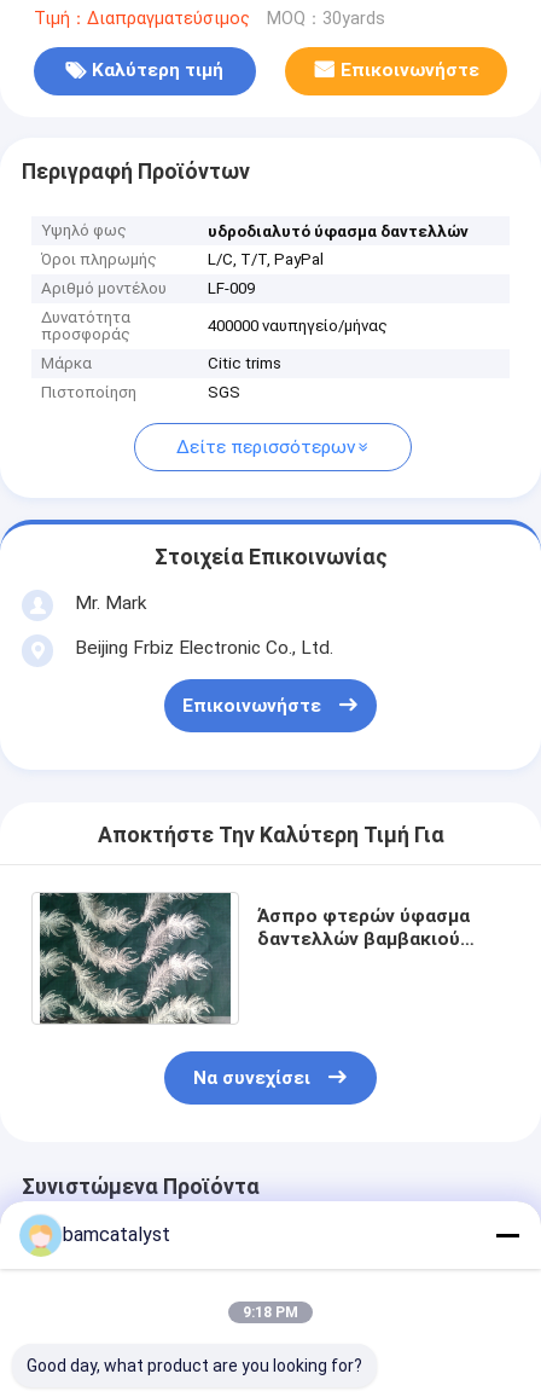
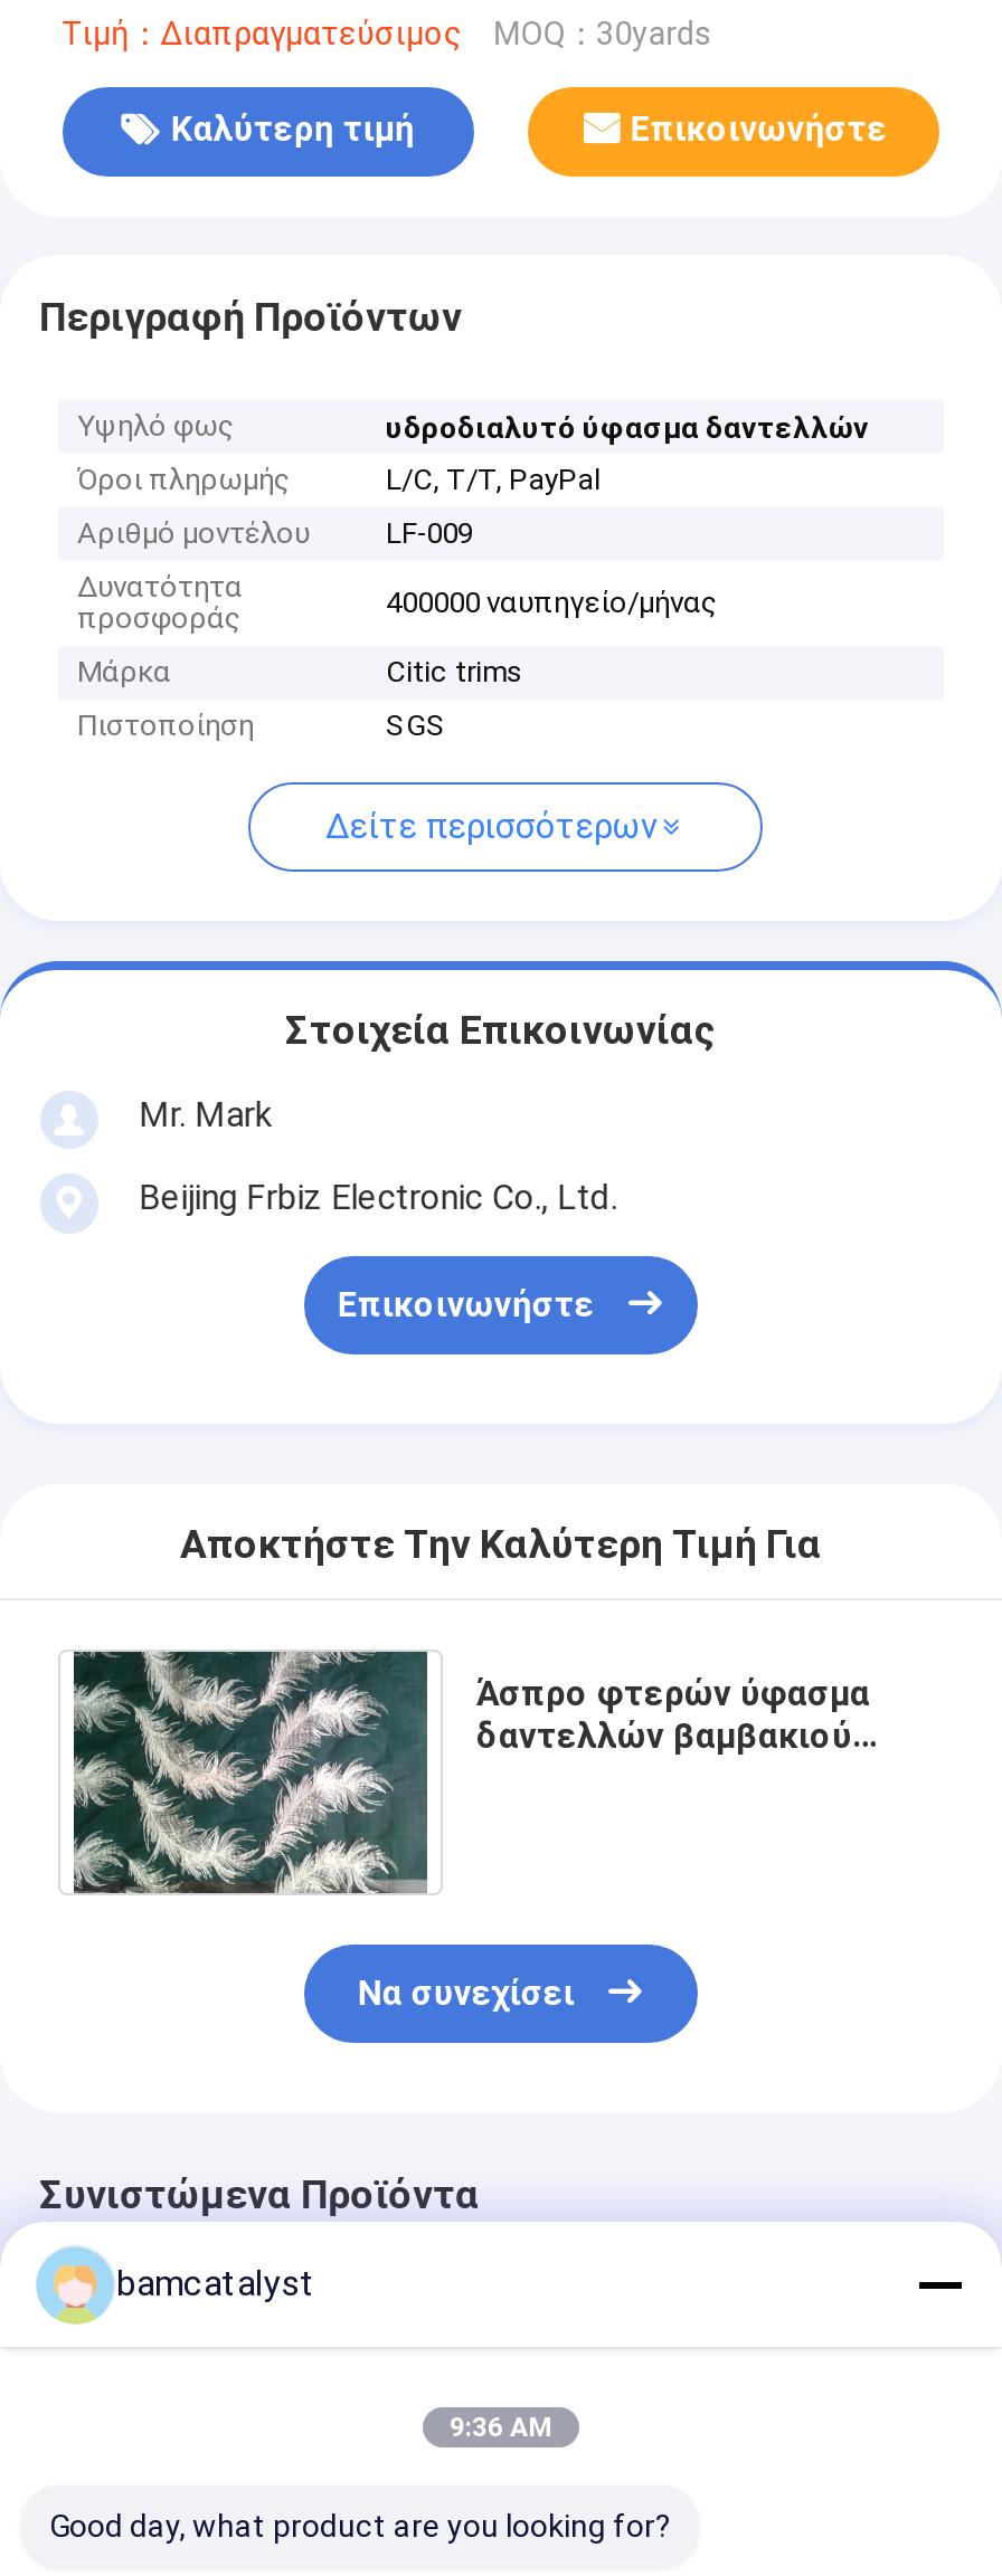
[243,1304,298,1321] 9:18 PM -> [450,2412,552,2443] 9:36 AM

